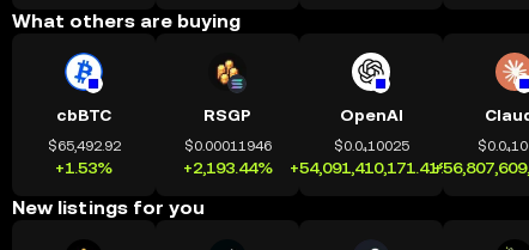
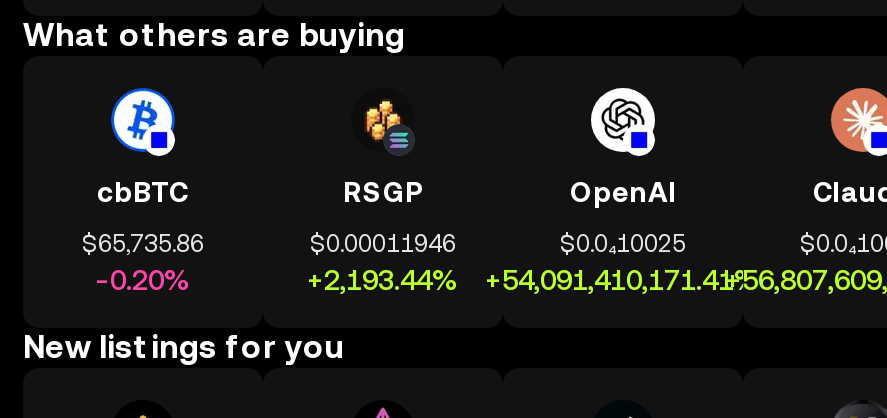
[47,138,120,154] $65,492.92 -> [82,230,204,258] $65,735.86
[55,158,113,177] +1.53% -> [96,264,190,296] -0.20%

